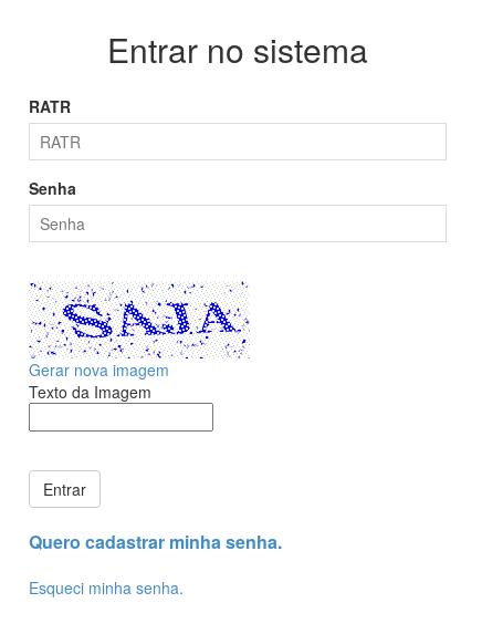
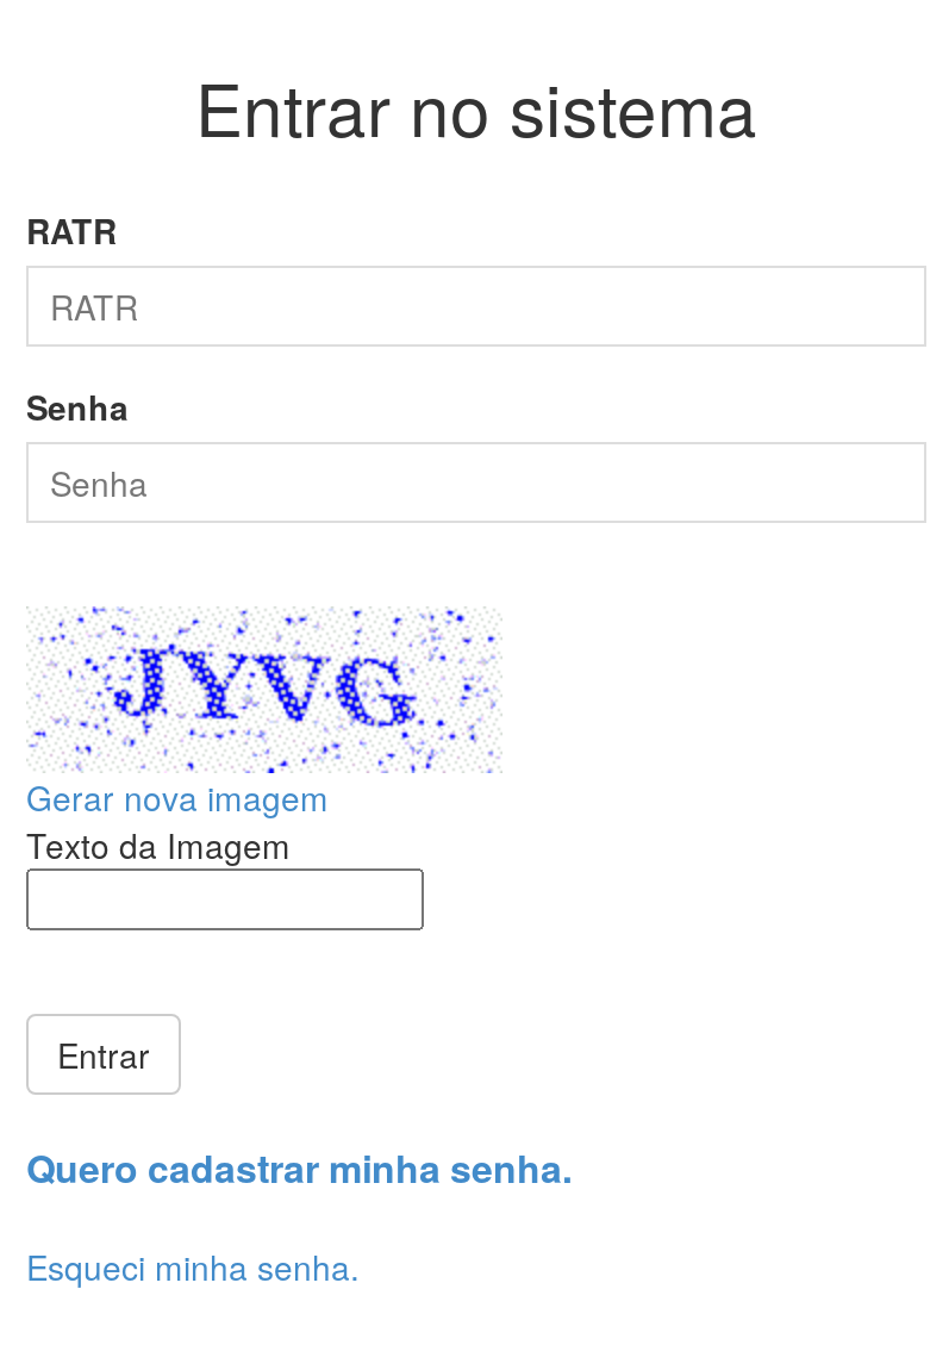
[29,281,250,360] [image] -> [31,606,500,773] [image]

